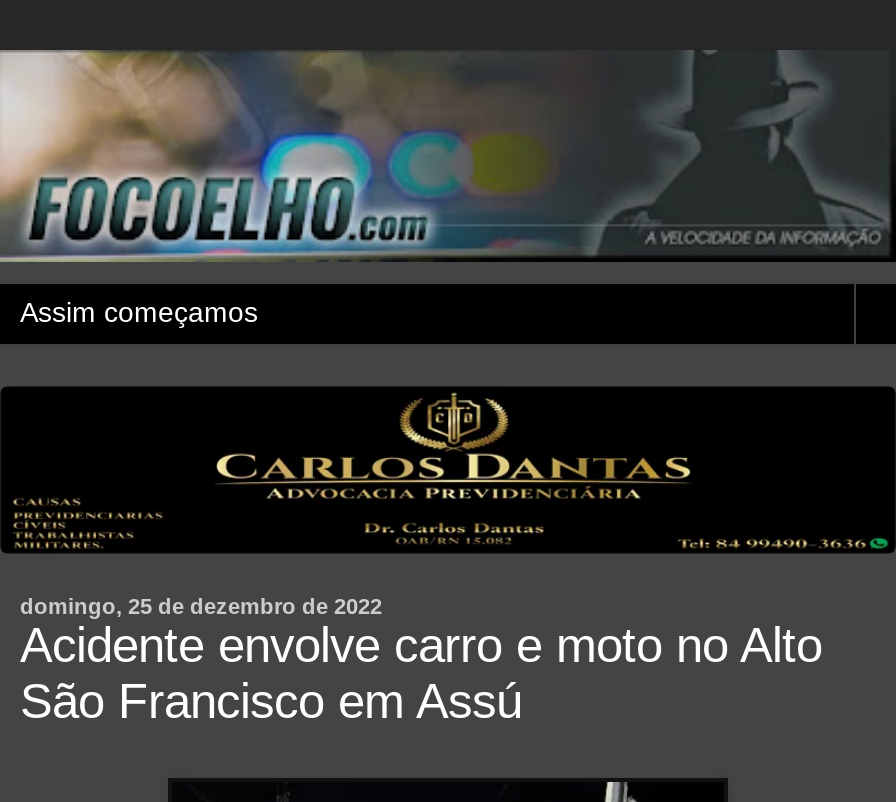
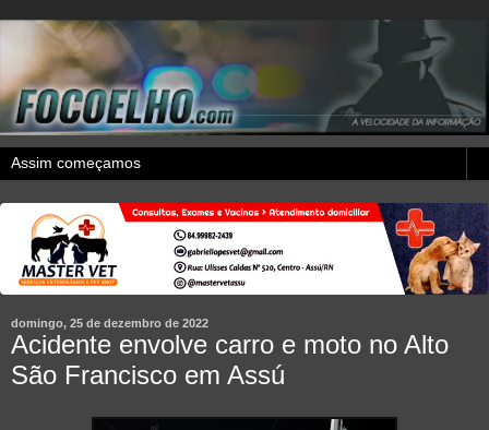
[6,384,890,556] [image] -> [3,202,486,296] [image]

